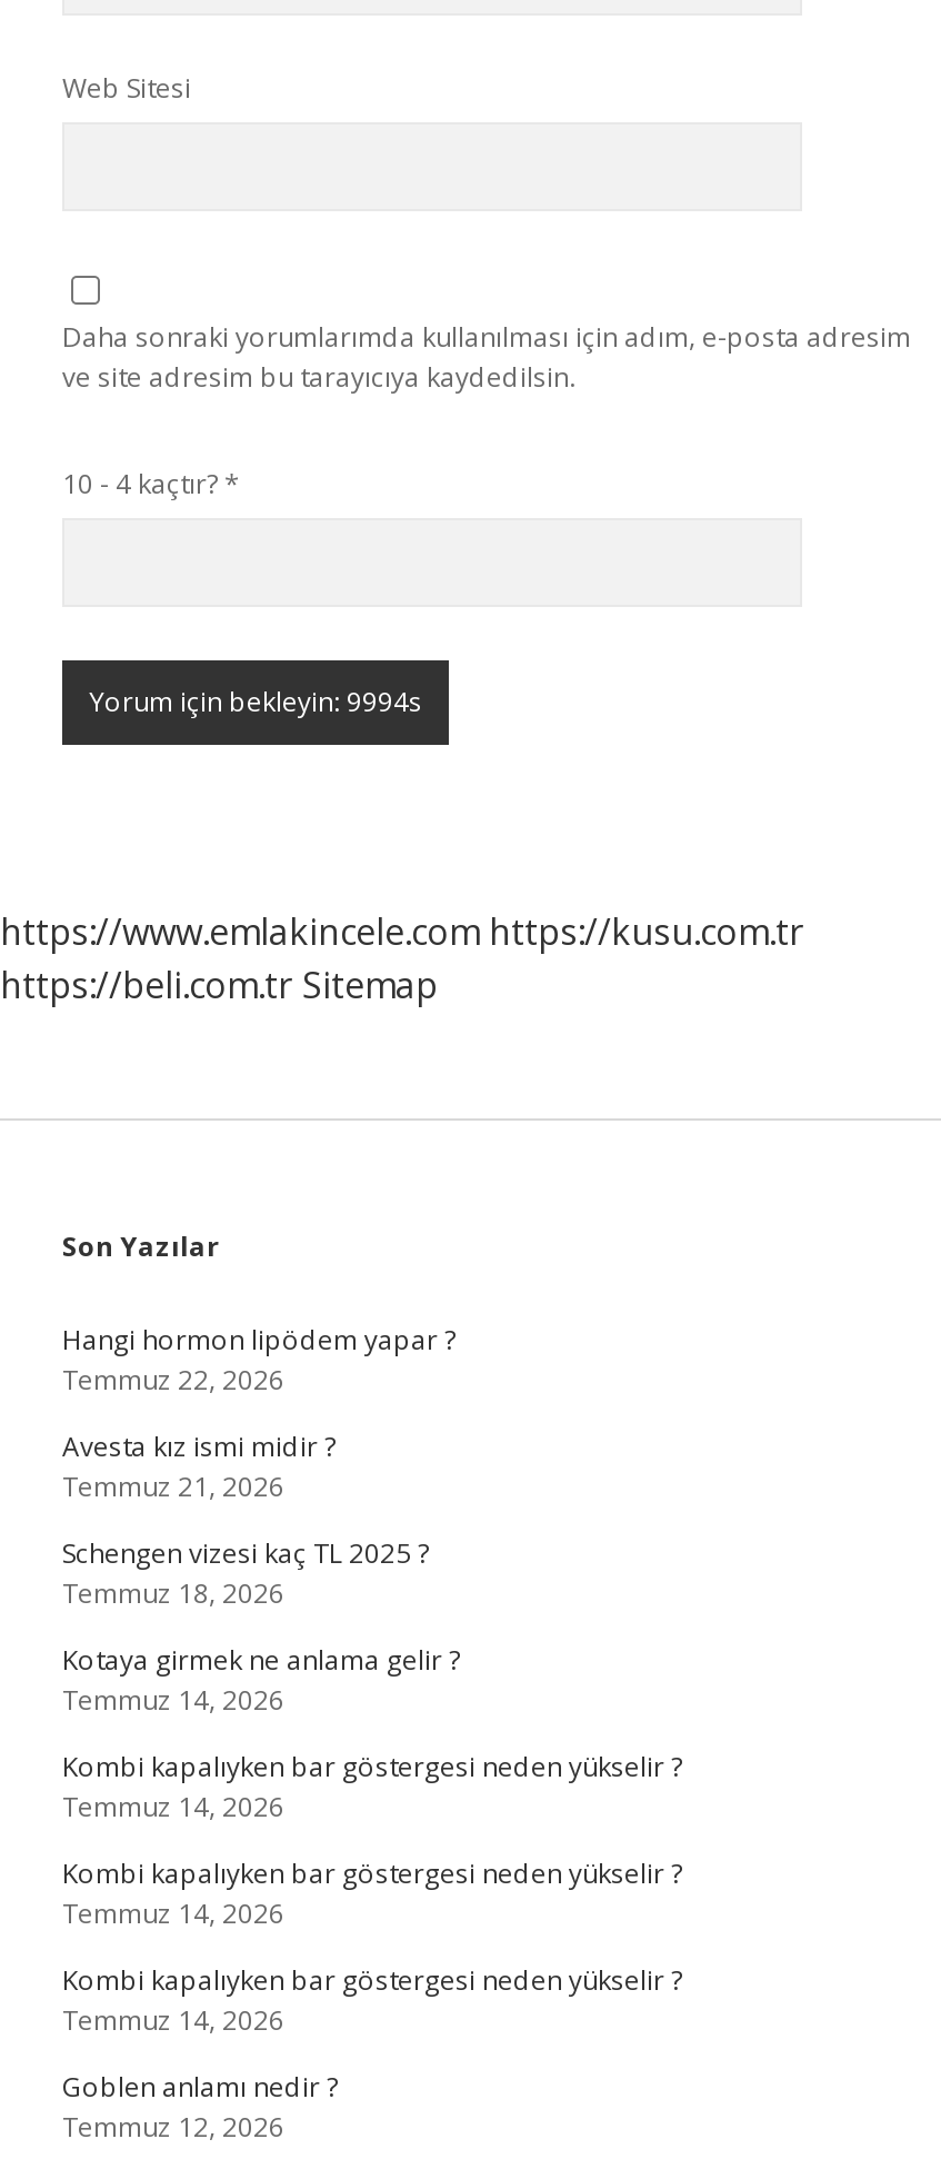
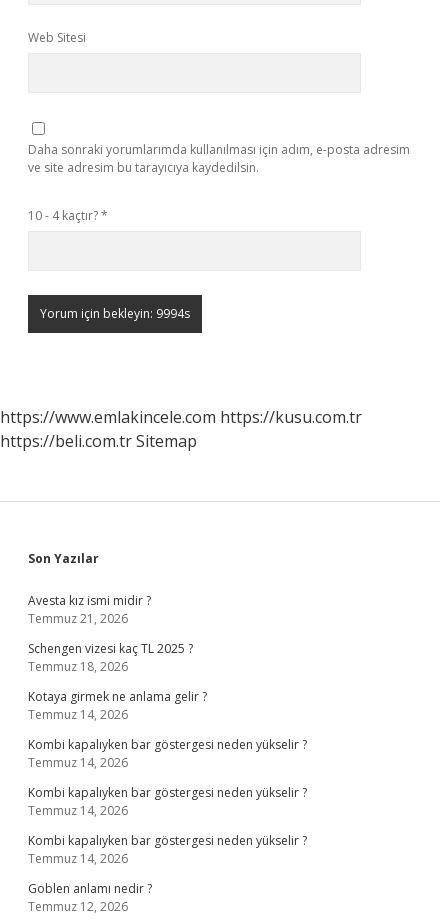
[62,1321,456,1399] Hangi hormon lipödem yapar ? | Temmuz 22, 2026 -> none

